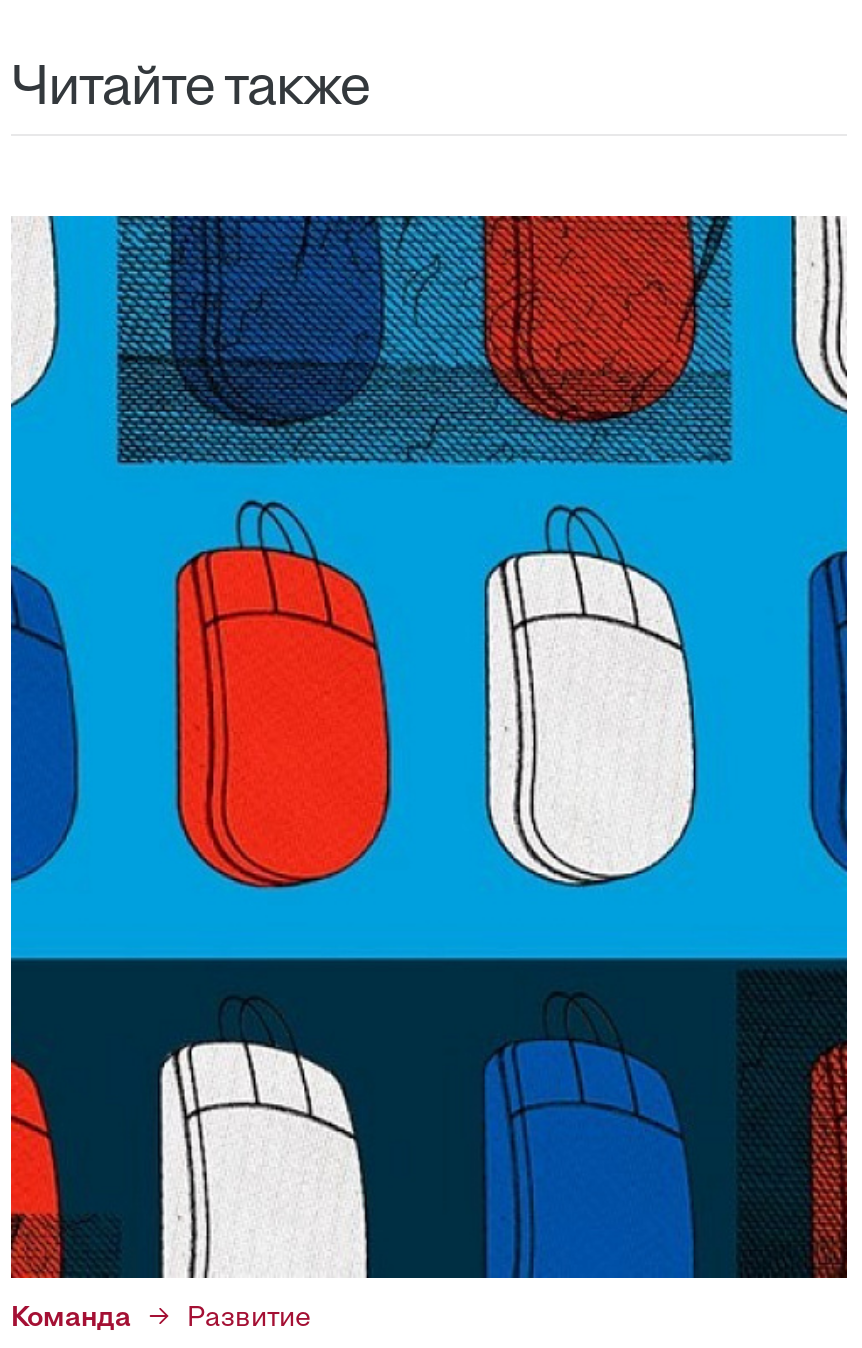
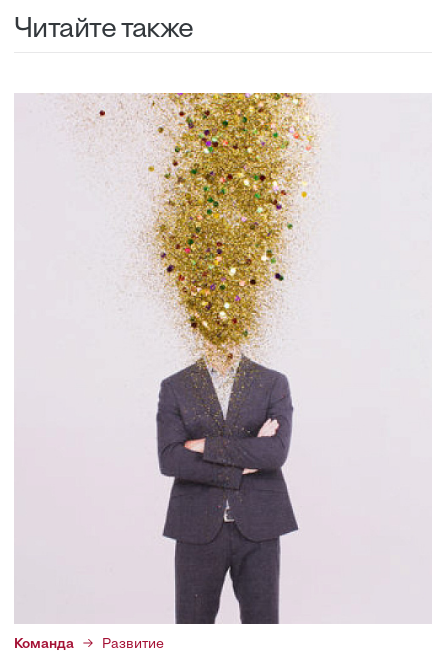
[9,214,849,1280] [image] -> [14,92,432,625] [image]

